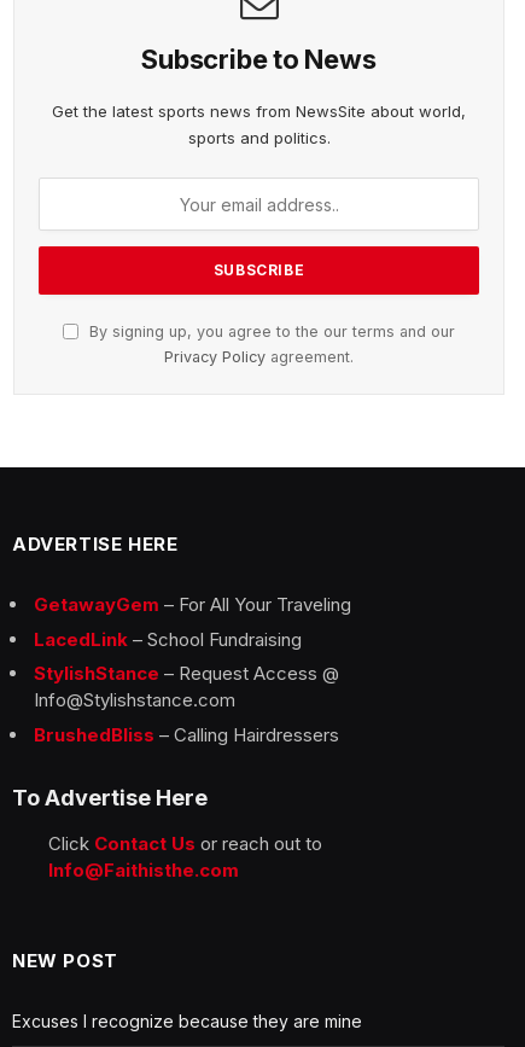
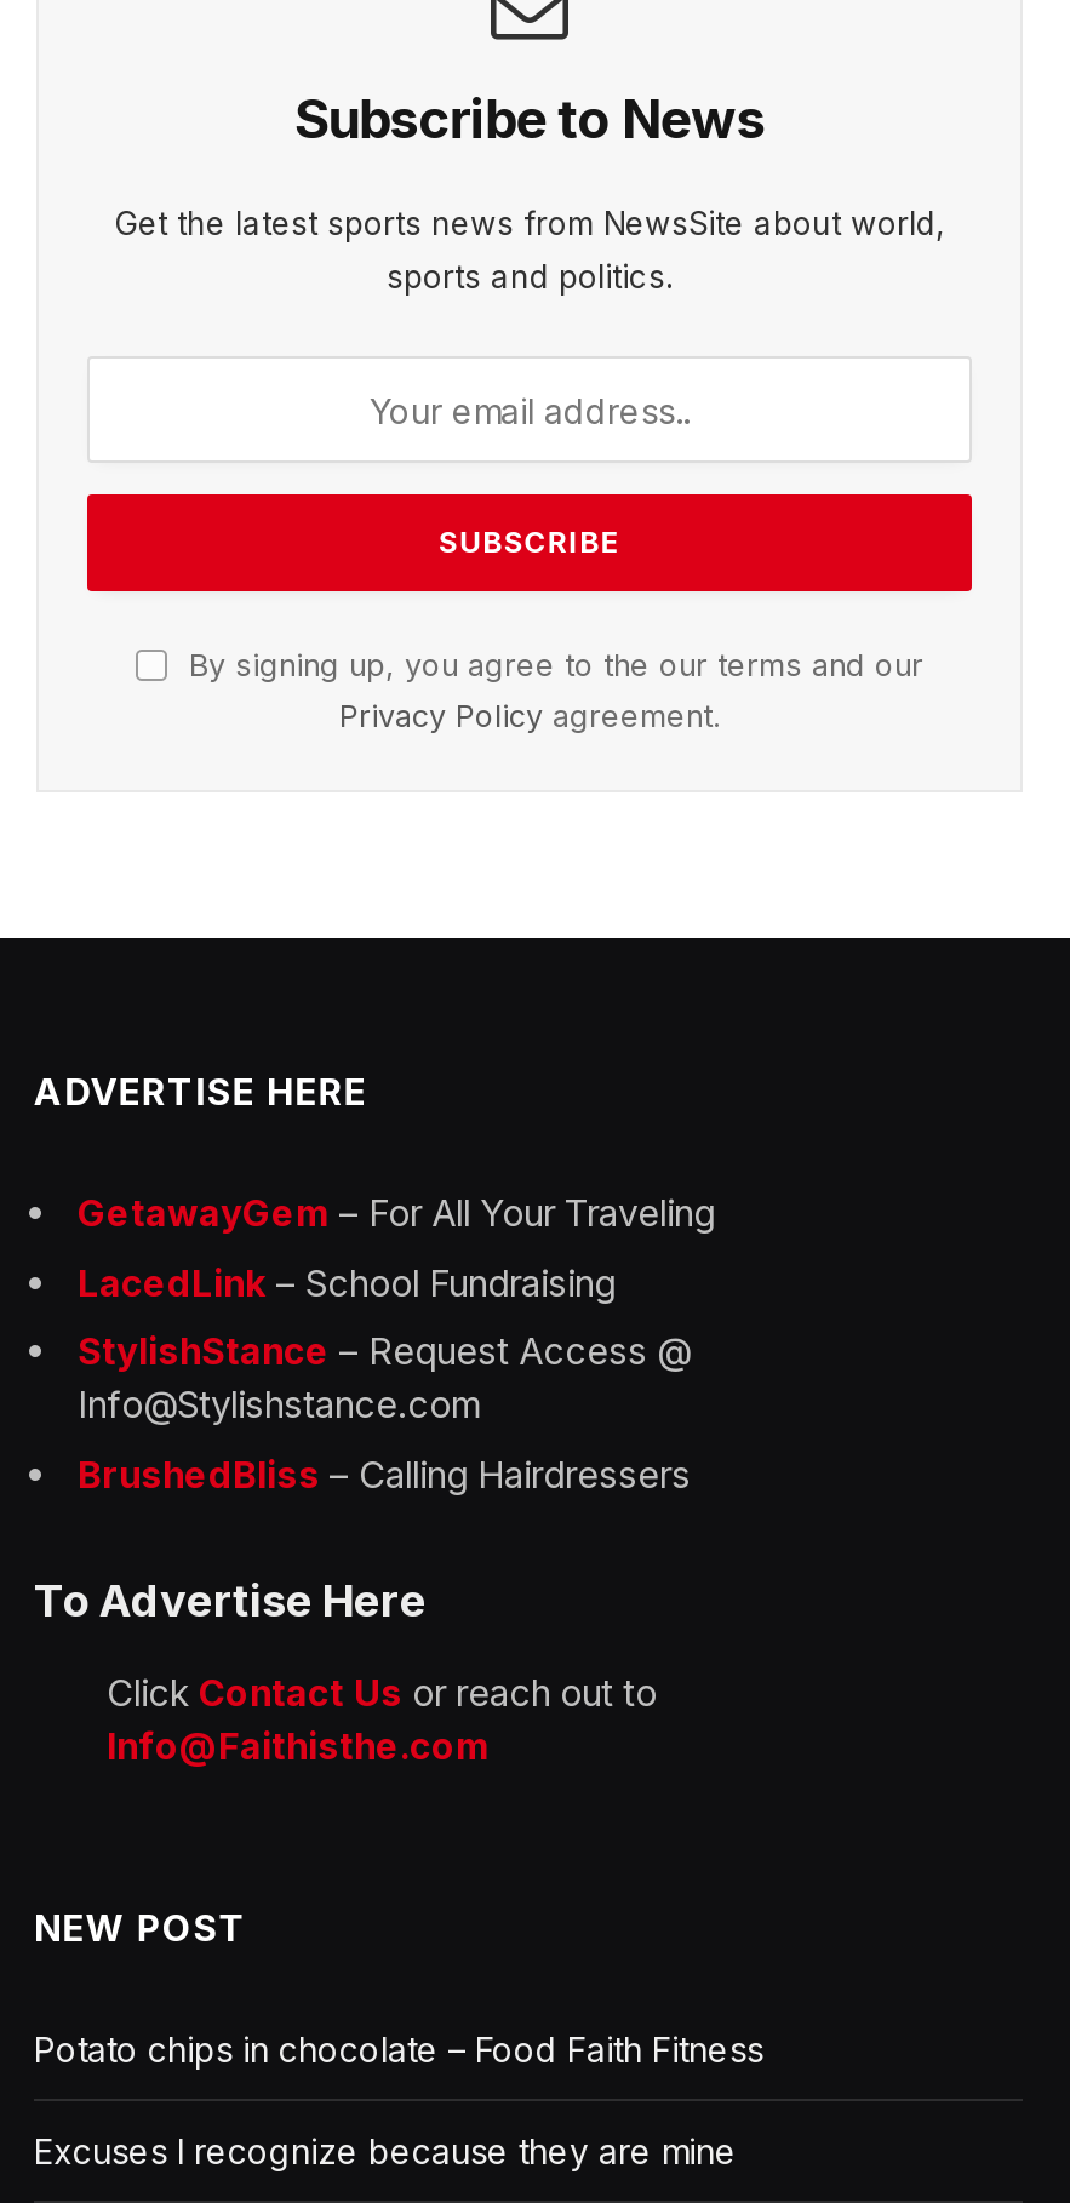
none -> [34,2028,763,2069] Potato chips in chocolate – Food Faith Fitness

